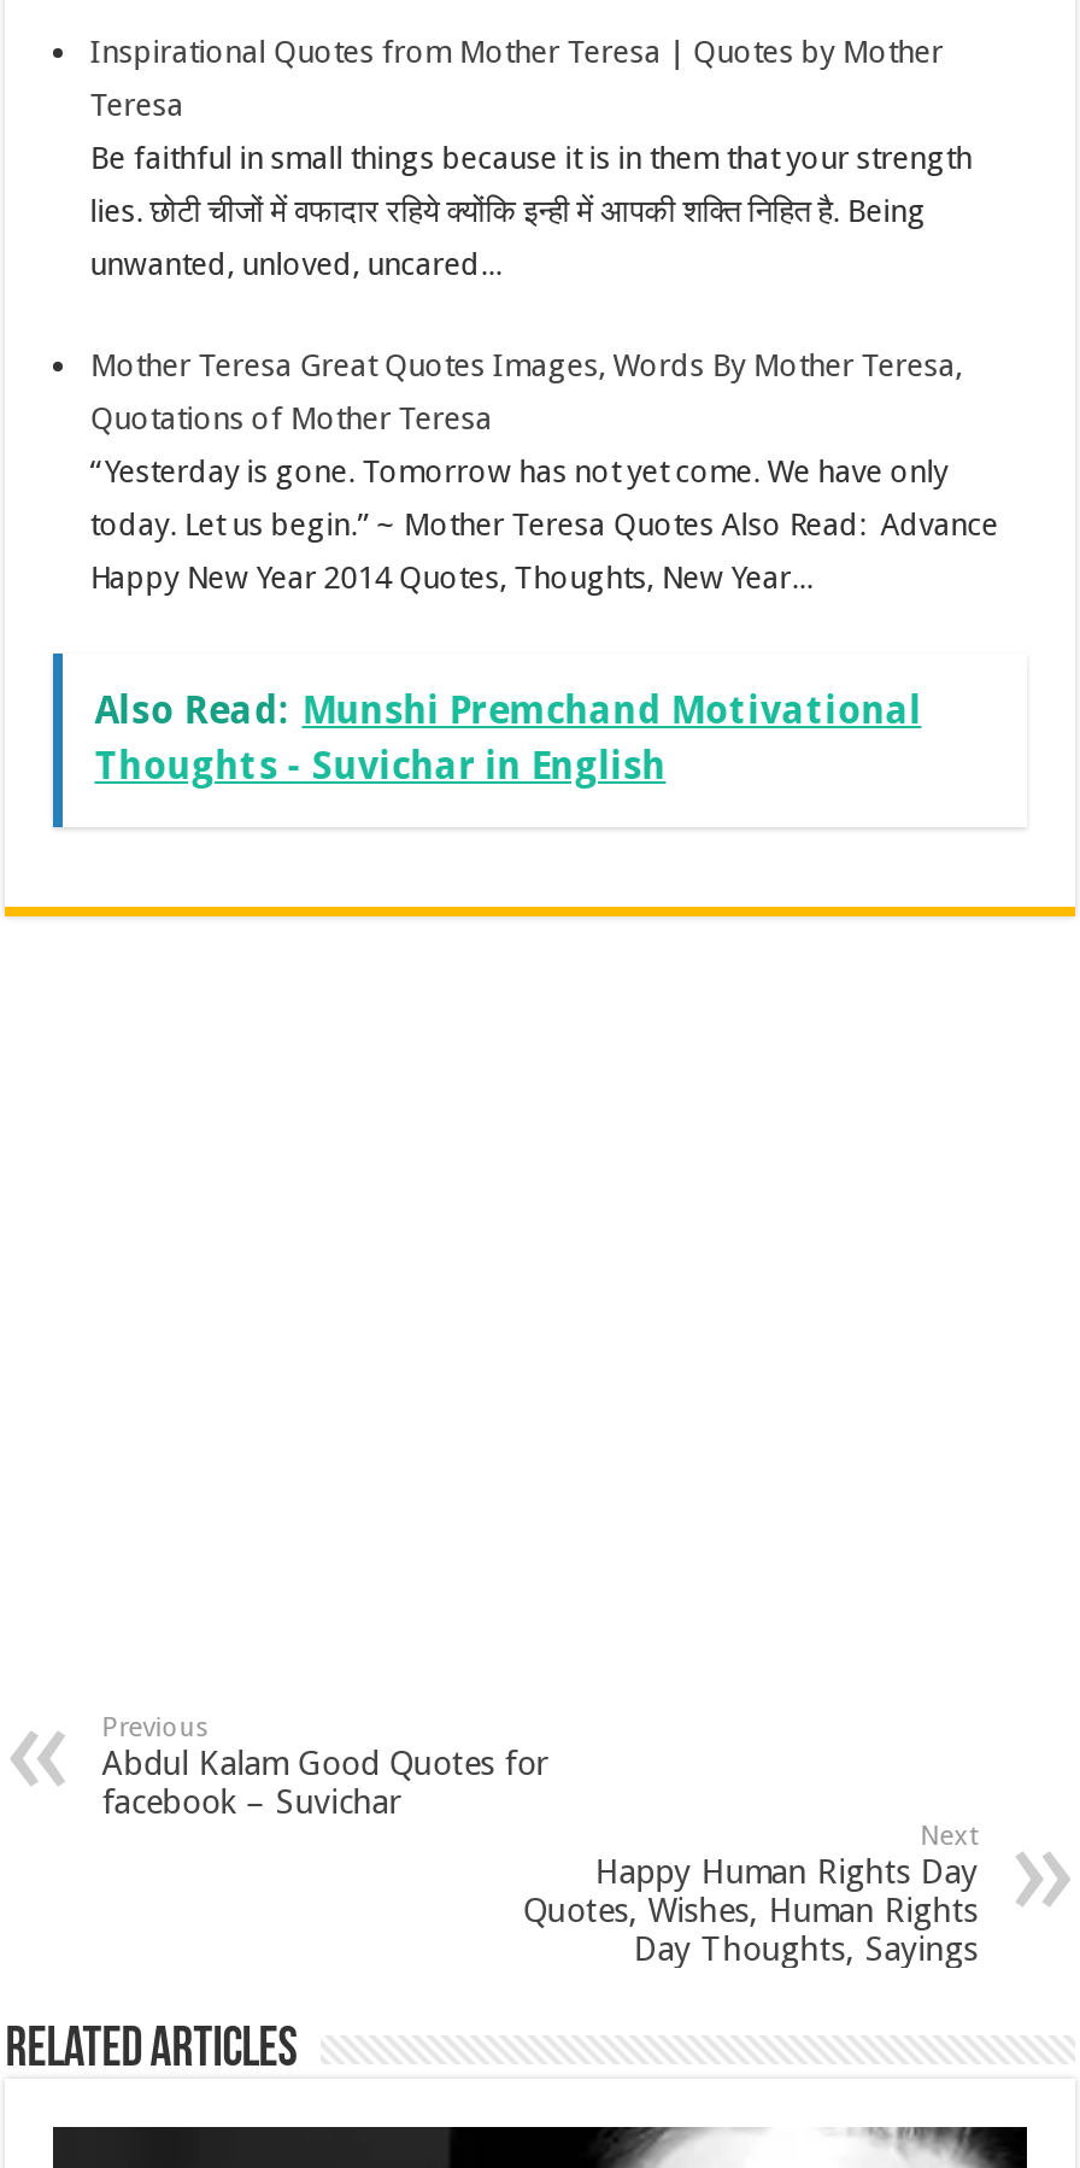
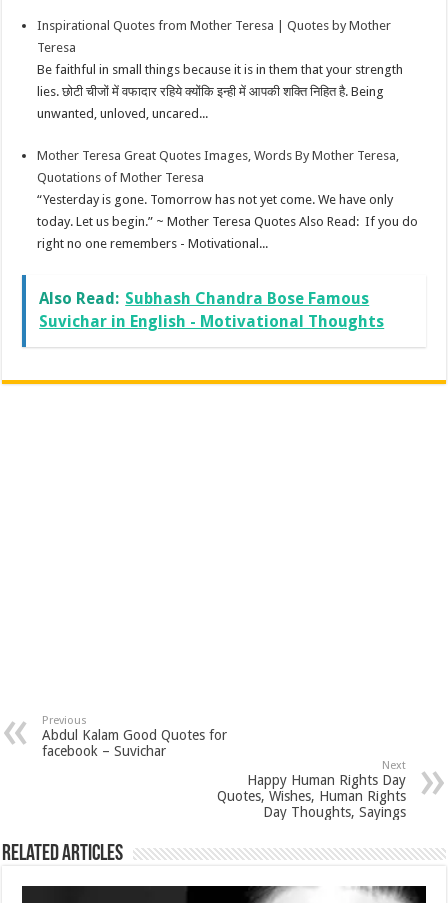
[90,506,999,542] today. Let us begin.” ~ Mother Teresa Quotes Also Read: Advance -> [37,214,418,229] today. Let us begin.” ~ Mother Teresa Quotes Also Read: If you do
[90,559,813,595] Happy New Year 2014 Quotes, Thoughts, New Year... -> [37,236,268,251] right no one remembers - Motivational...
[94,687,921,788] Also Read: Munshi Premchand Motivational | Thoughts - Suvichar in English -> [39,289,384,331] Also Read: Subhash Chandra Bose Famous | Suvichar in English - Motivational Thoughts

